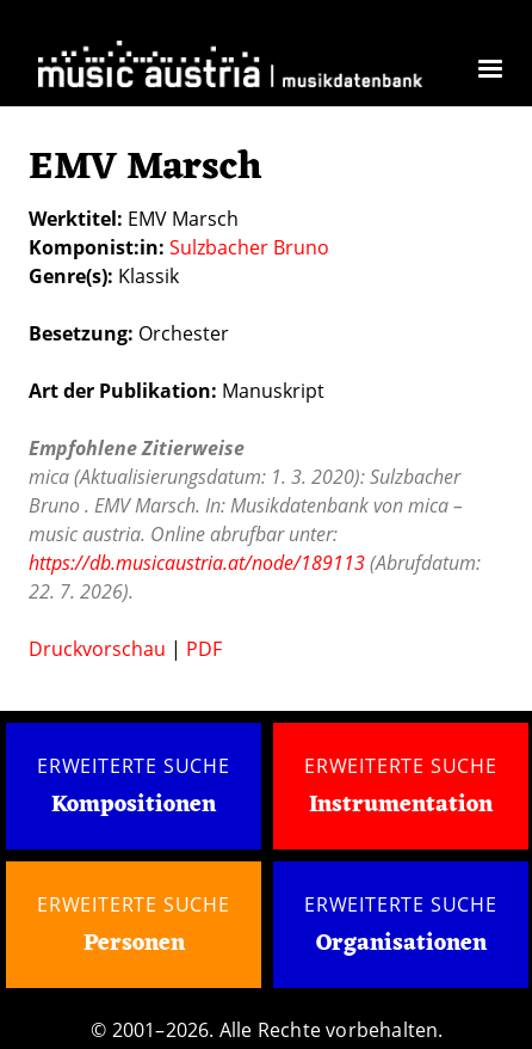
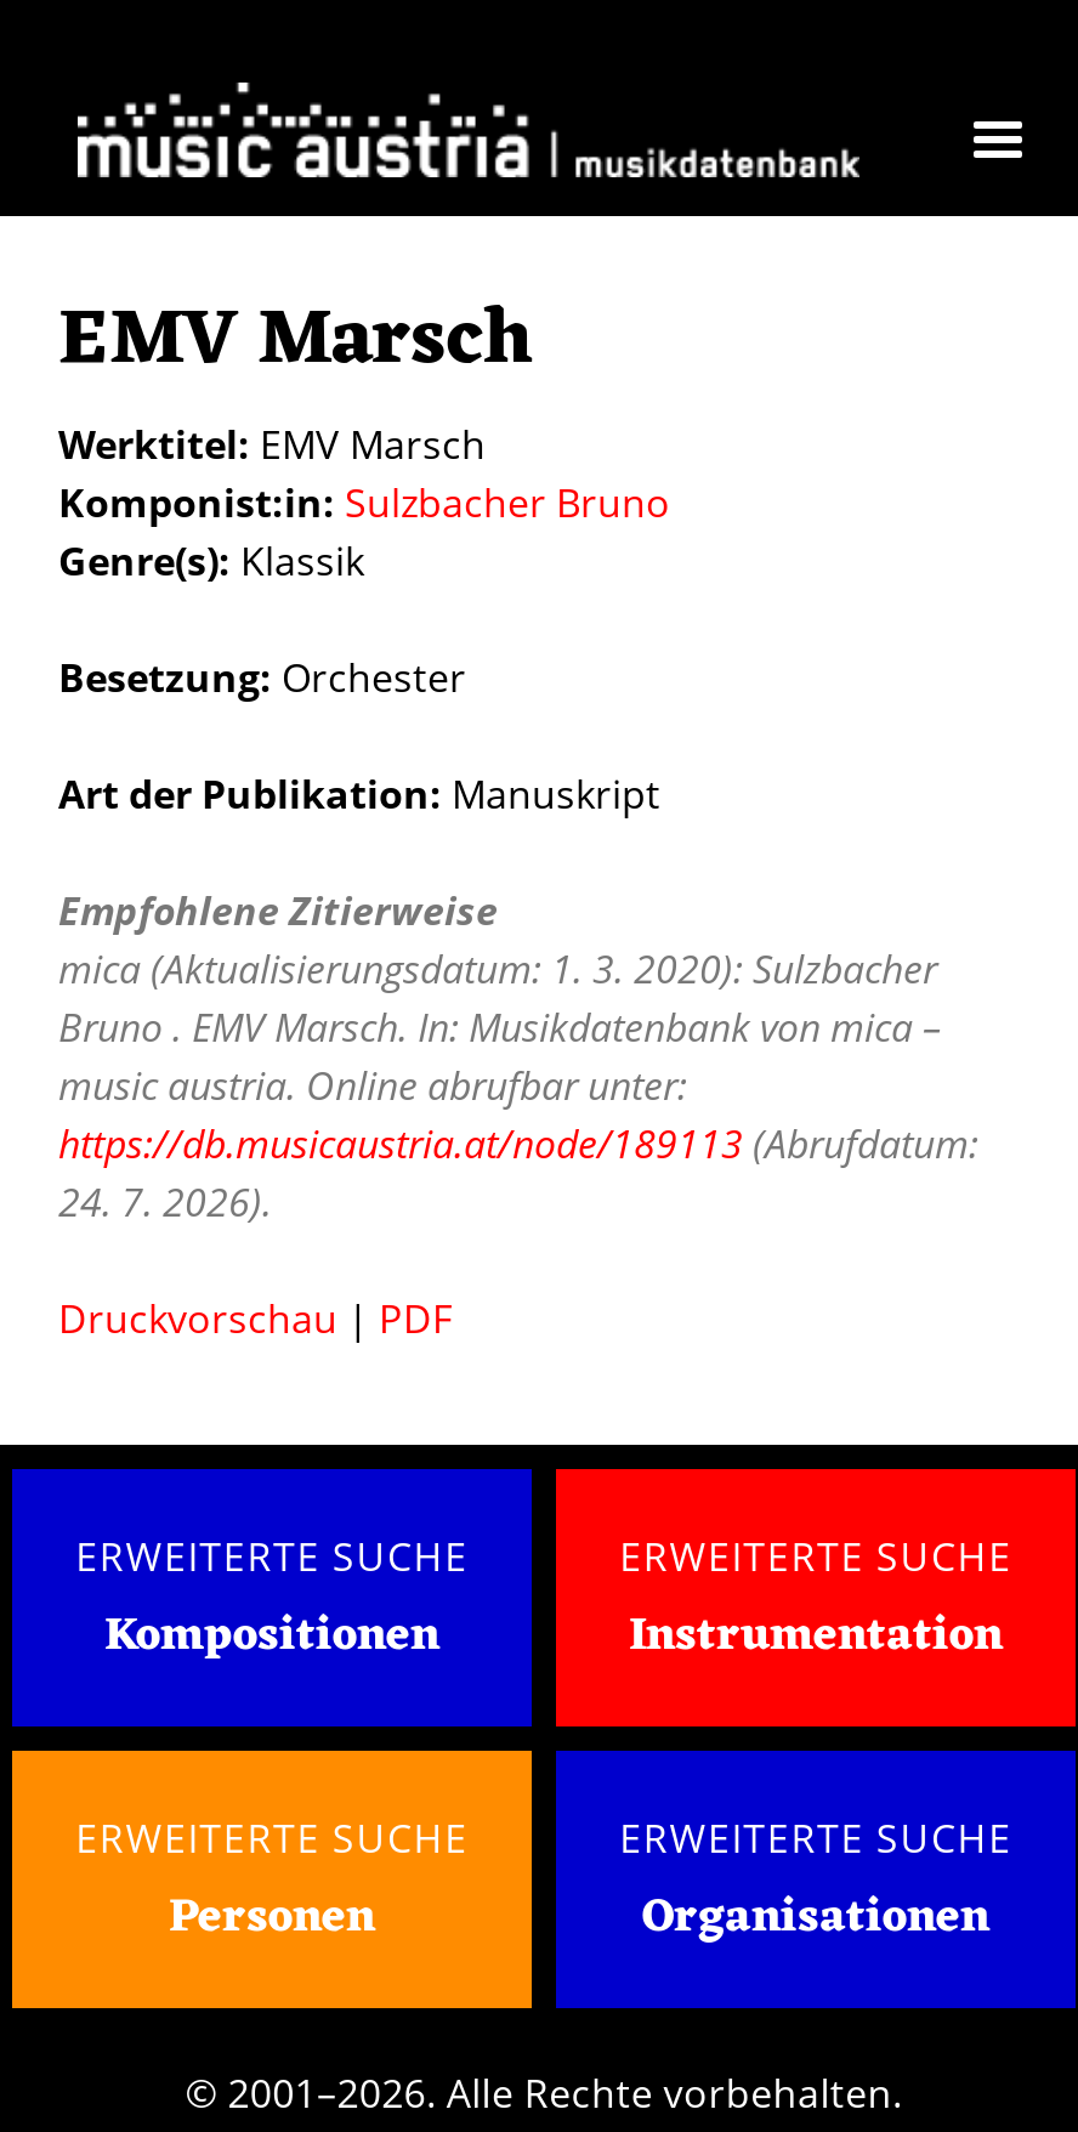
[29,578,134,605] 22. 7. 2026). -> [58,1175,272,1229] 24. 7. 2026).

